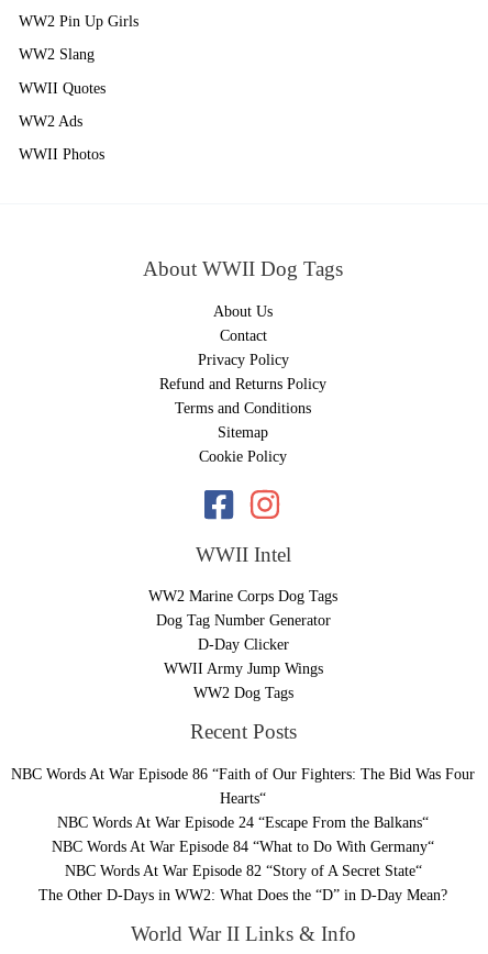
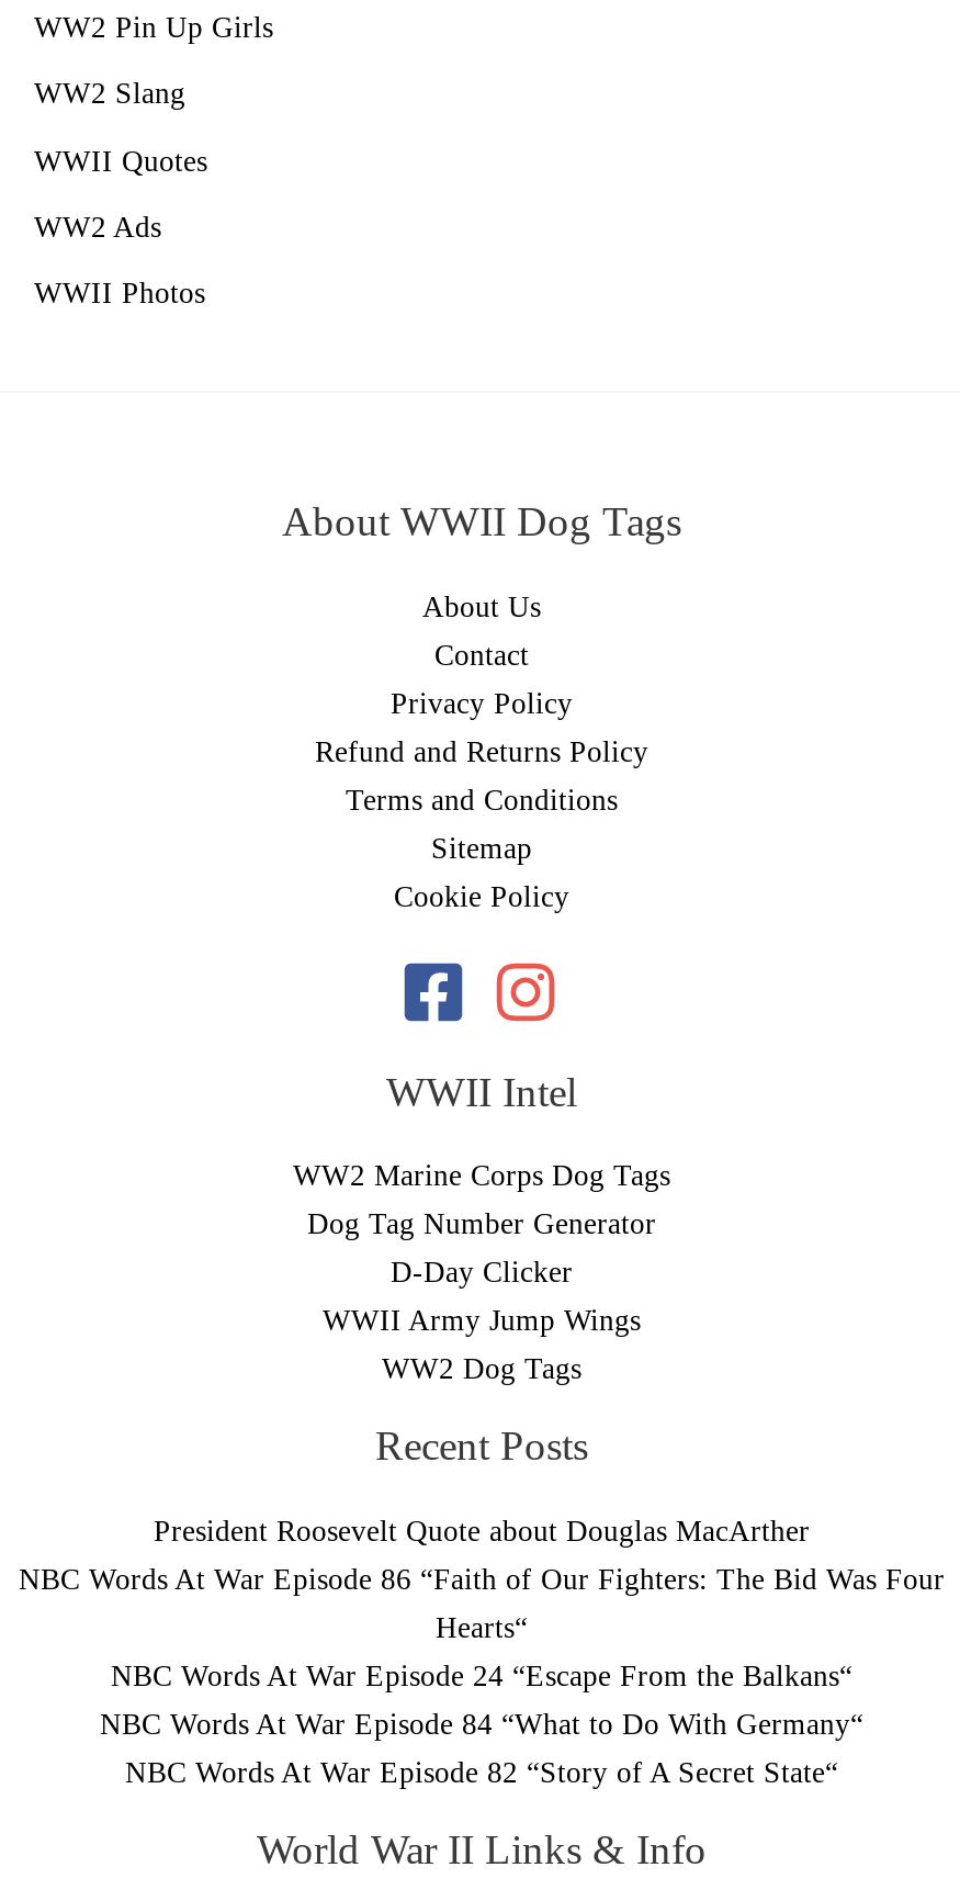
none -> [154,1514,810,1547] President Roosevelt Quote about Douglas MacArther
moved [11,766,475,879] -> [19,1562,945,1788]: NBC Words At War Episode 86 “Faith of Our Fighters: The Bid Was Four | Hearts“ | NBC Words At War Episode 24 “Escape From the Balkans“ | NBC Words At War Episode 84 “What to Do With Germany“ | NBC Words At War Episode 82 “Story of A Secret State“
[38,887,447,903] The Other D-Days in WW2: What Does the “D” in D-Day Mean? -> none

